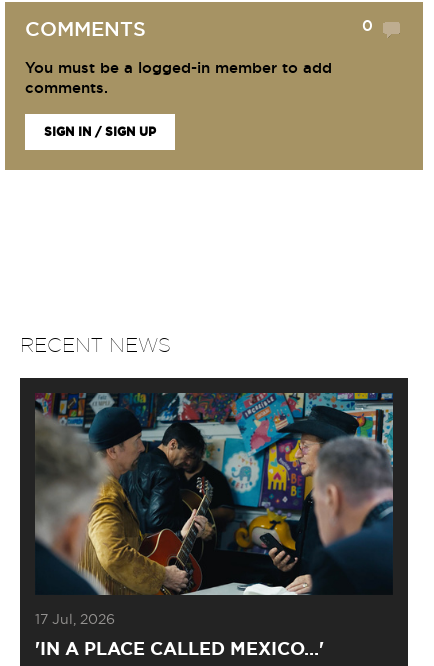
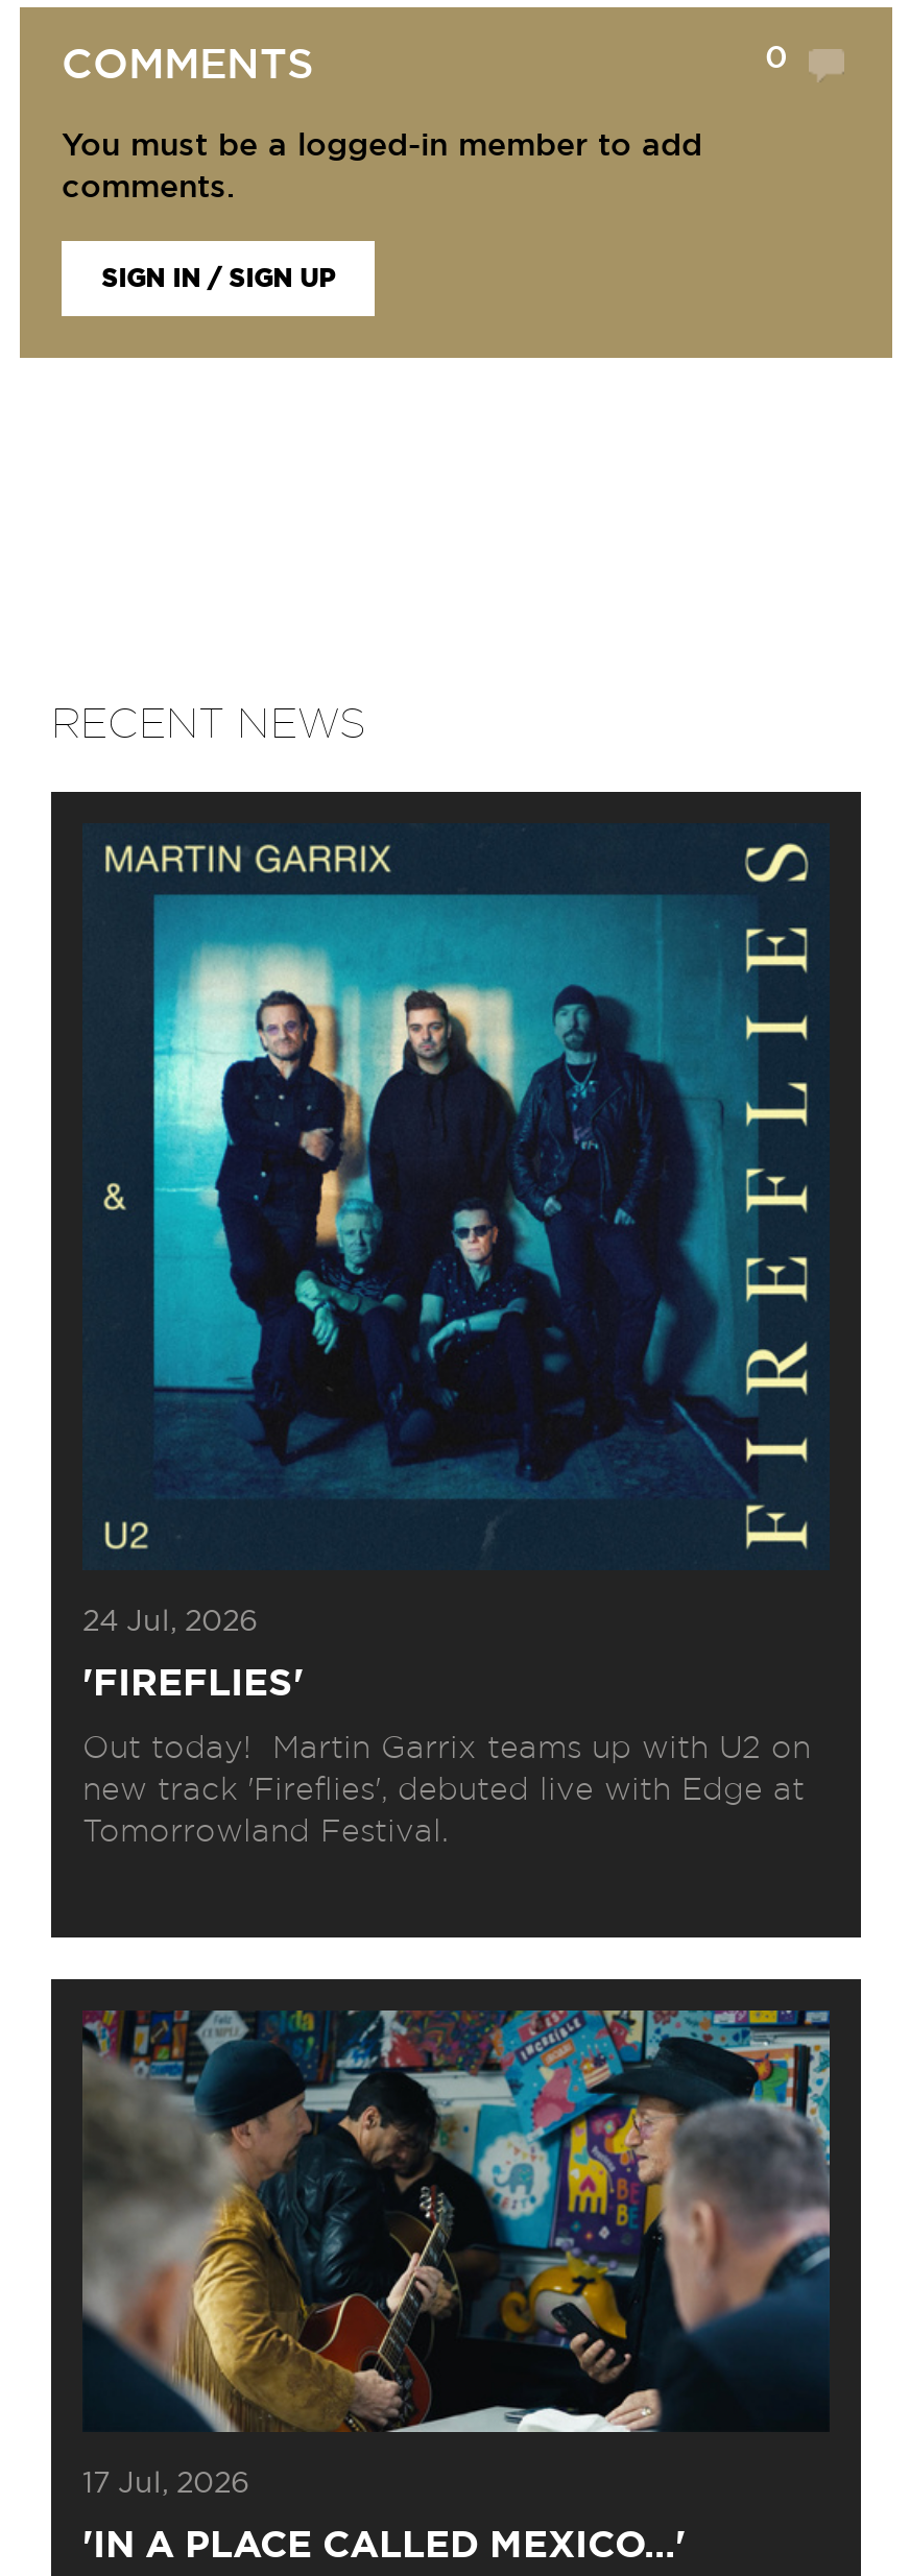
none -> [82,823,830,1847] [image] | 24 Jul, 2026 | 'FIREFLIES' | Out today! Martin Garrix teams up with U2 on | new track 'Fireflies', debuted live with Edge at | Tomorrowland Festival.

